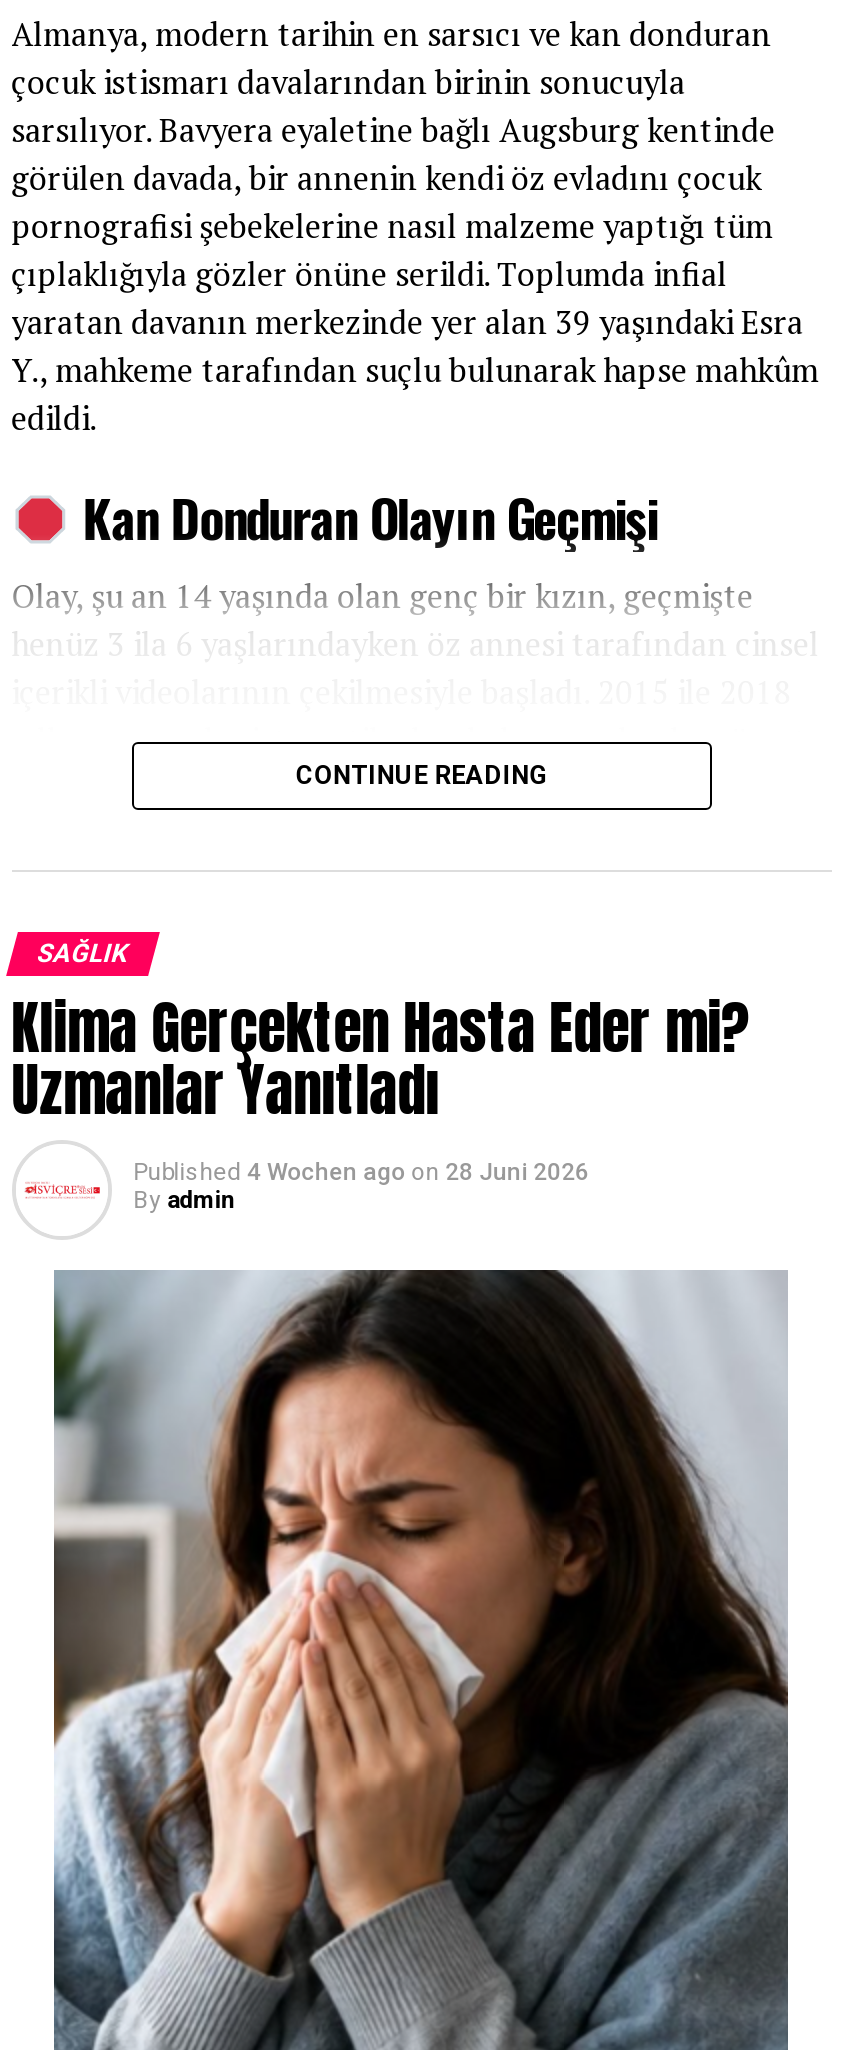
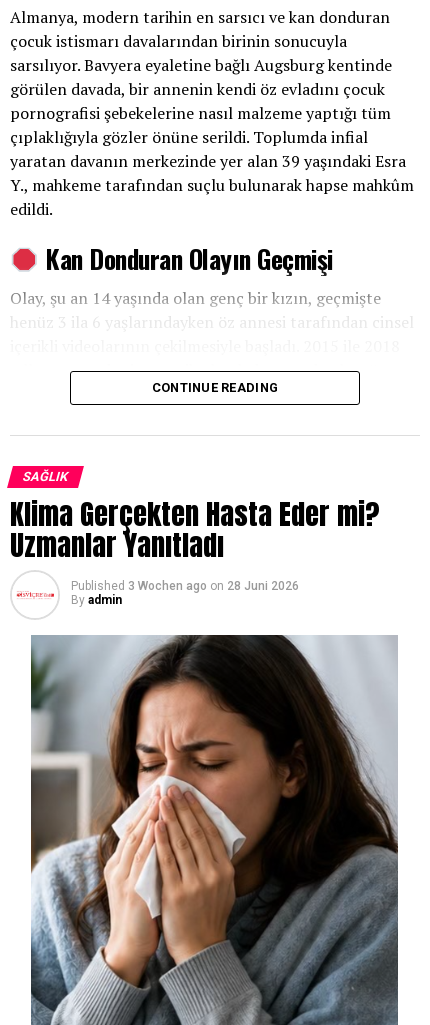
[133,1158,589,1186] Published 4 Wochen ago on 28 Juni 2026 -> [71,579,299,593] Published 3 Wochen ago on 28 Juni 2026

